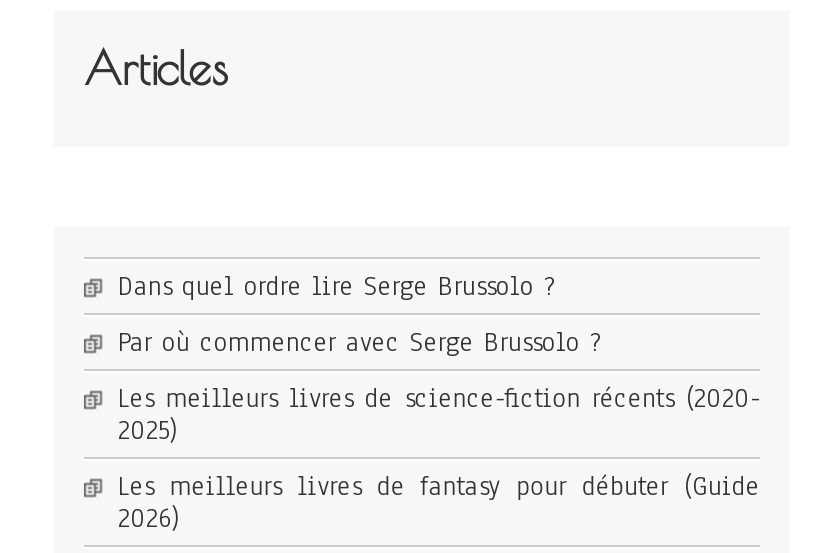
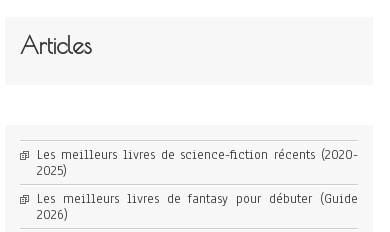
[118,270,600,362] Dans quel ordre lire Serge Brussolo ? | Par où commencer avec Serge Brussolo ? -> none

